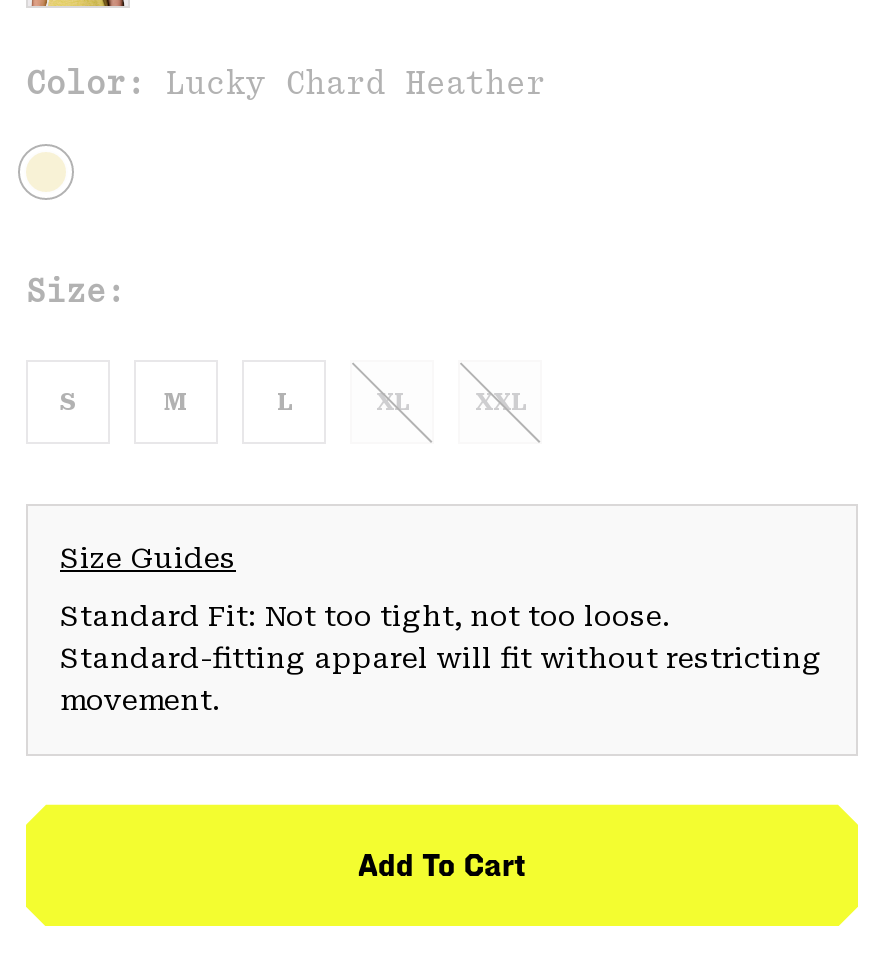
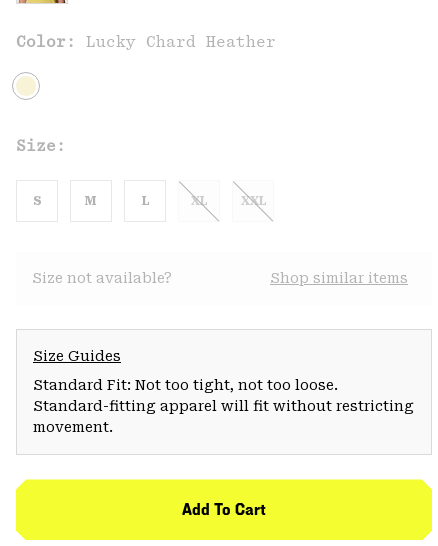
none -> [32,270,408,286] Size not available? | Shop similar items

